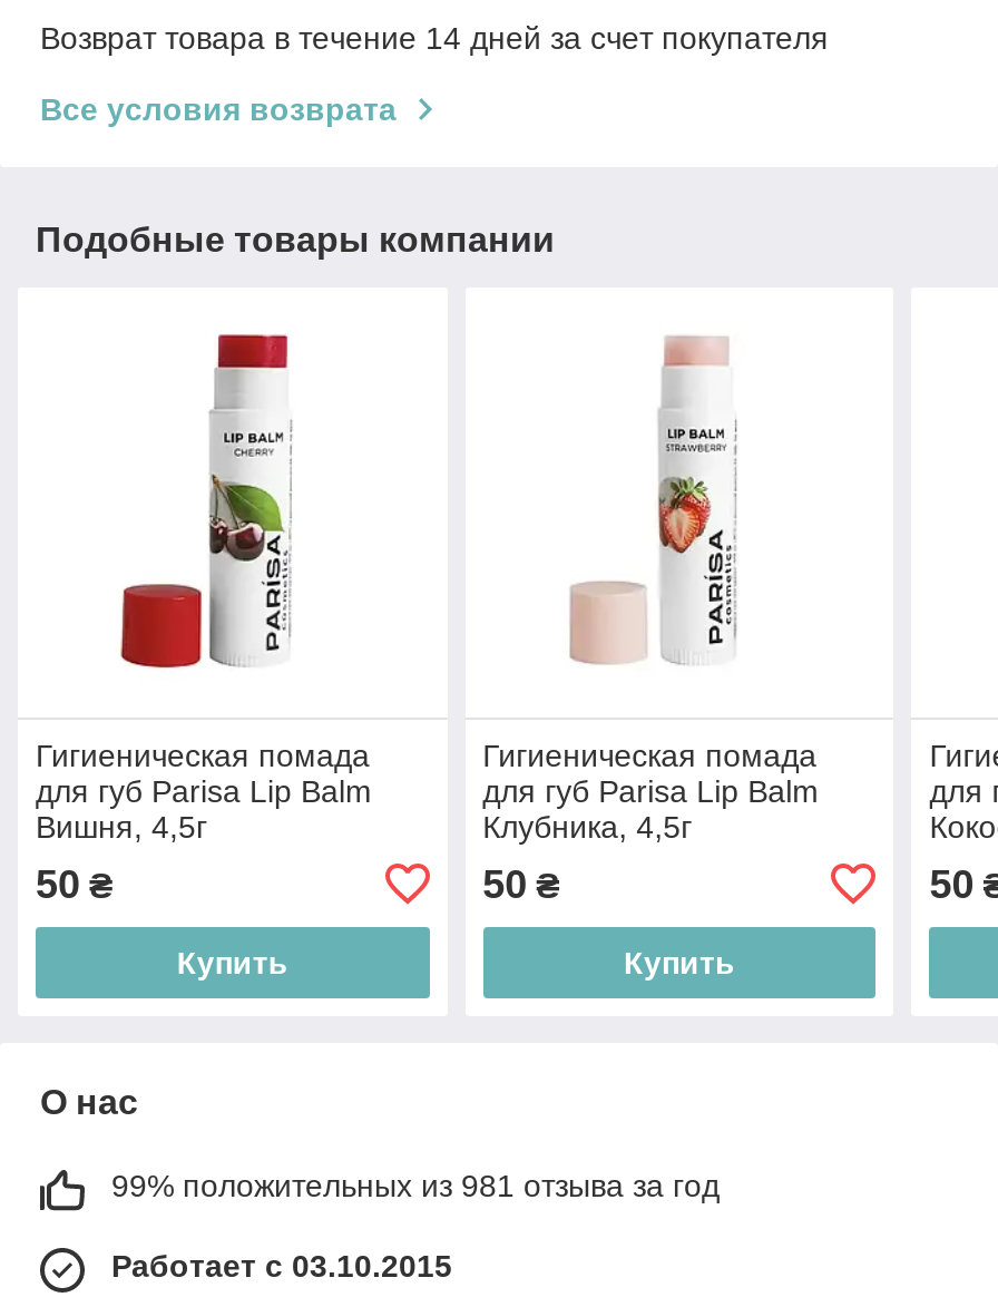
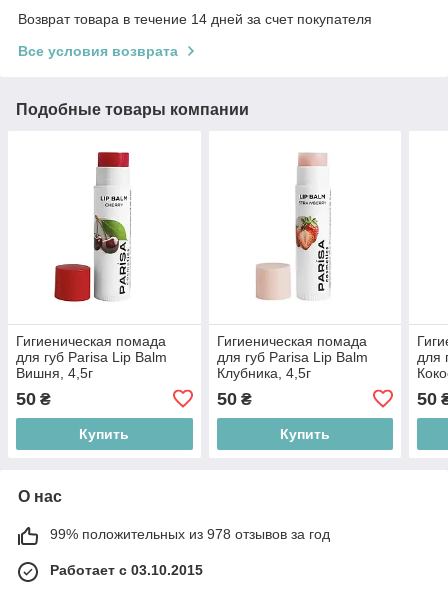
[111,1167,720,1203] 99% положительных из 981 отзыва за год -> [50,526,330,542] 99% положительных из 978 отзывов за год

